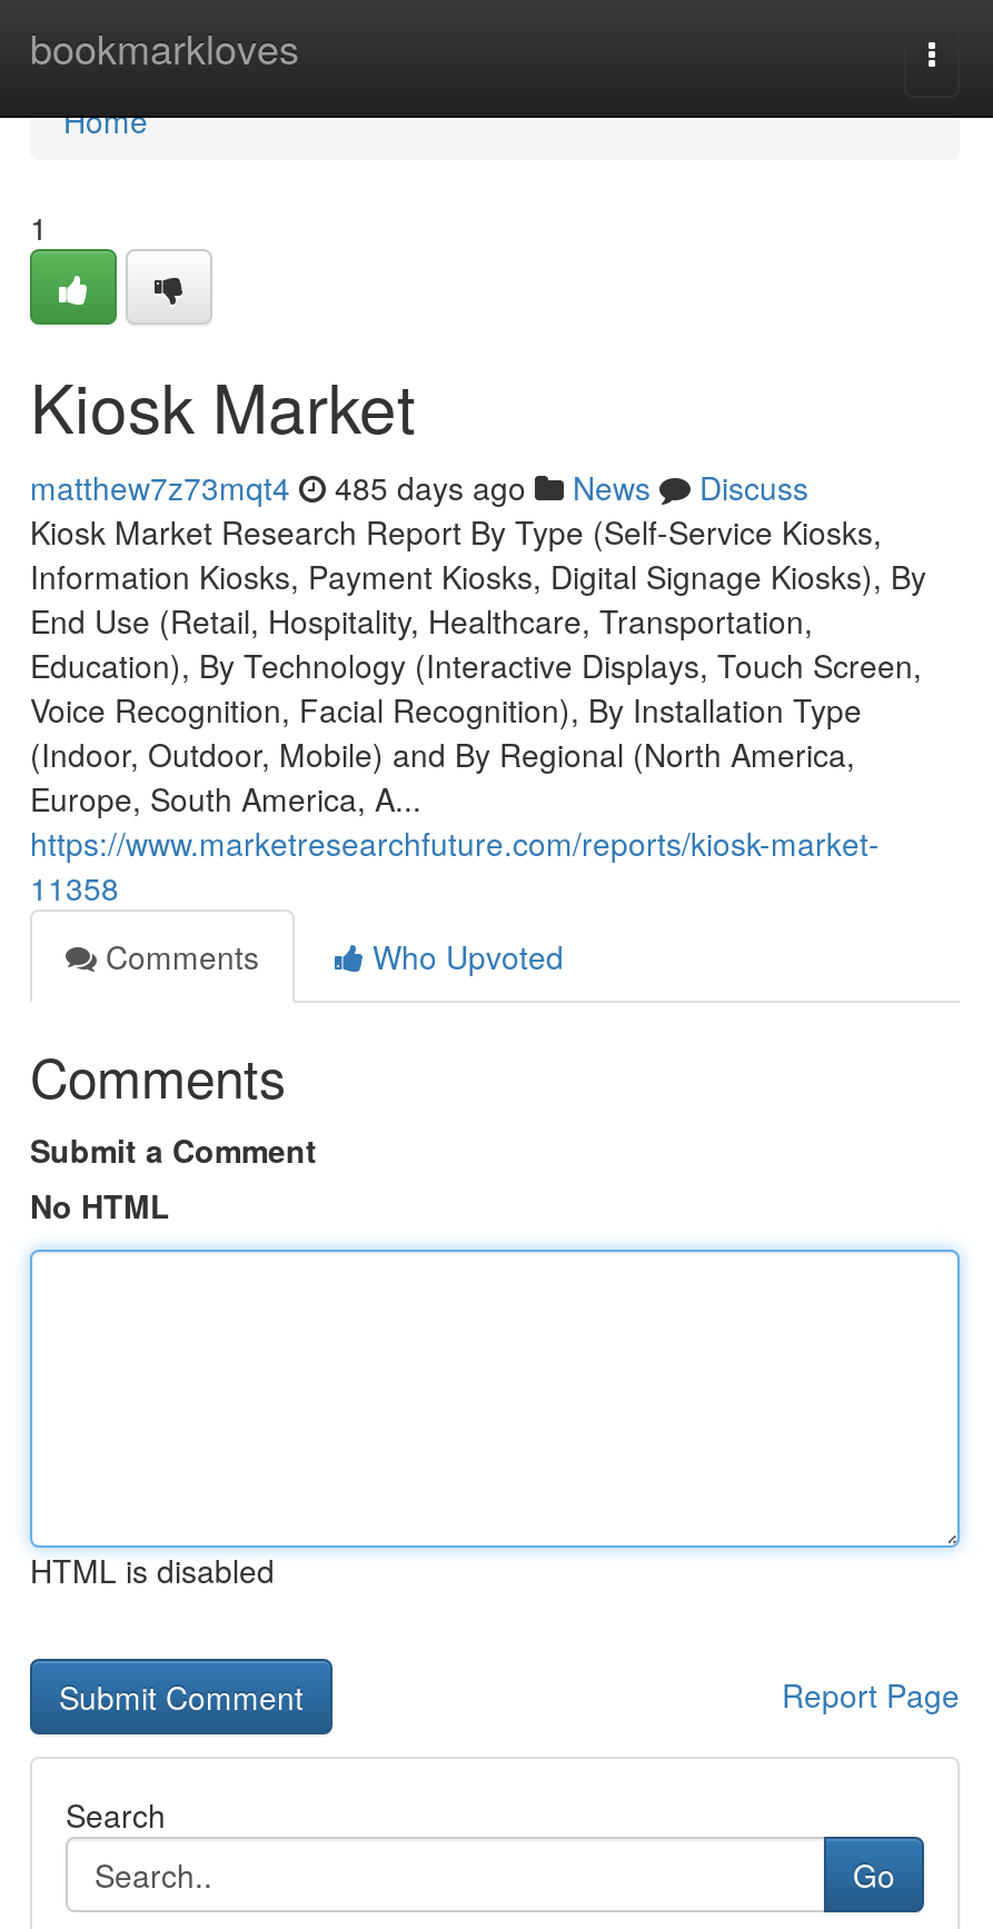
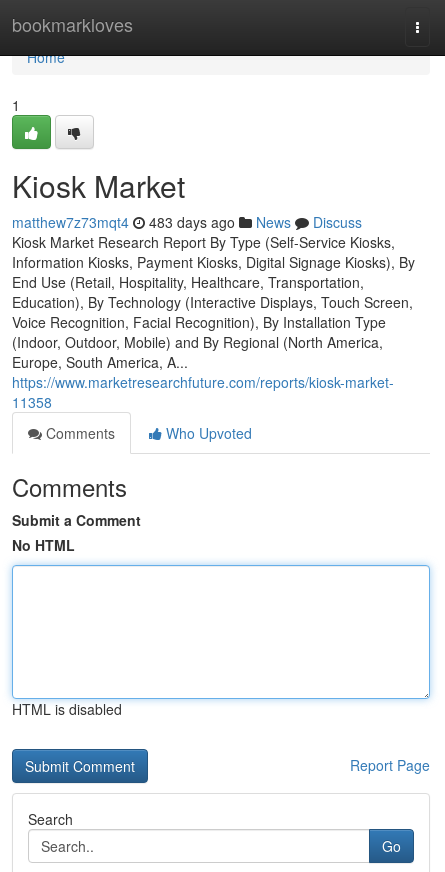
[30,465,808,509] matthew7z73mqt4 485 days ago News Discuss -> [12,212,362,232] matthew7z73mqt4 483 days ago News Discuss

